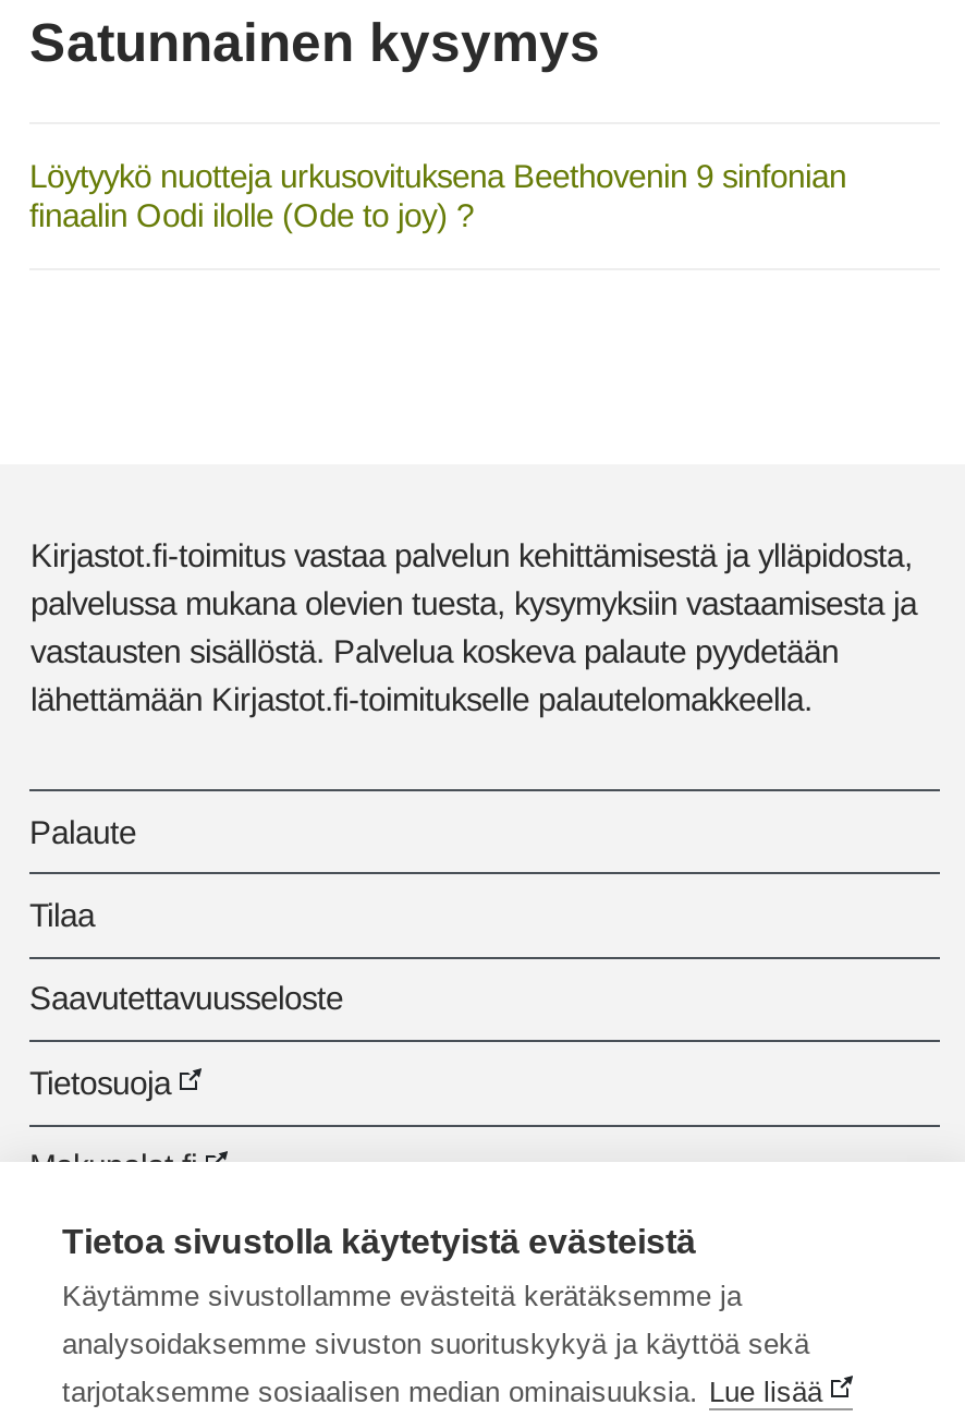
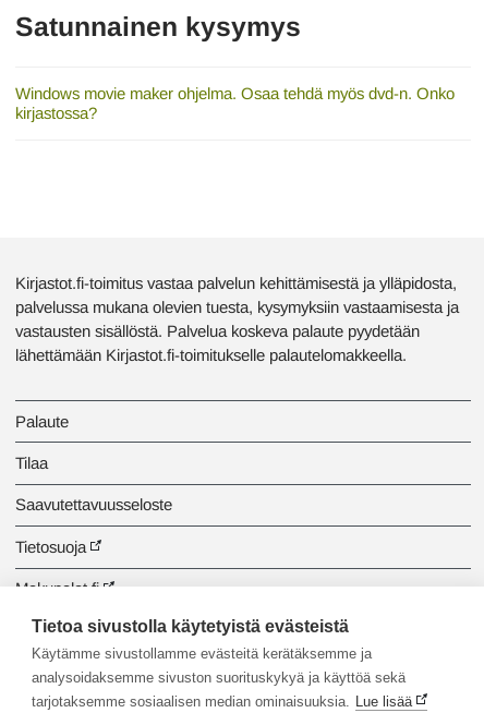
[29,156,846,232] Löytyykö nuotteja urkusovituksena Beethovenin 9 sinfonian | finaalin Oodi ilolle (Ode to joy) ? -> [15,83,455,122] Windows movie maker ohjelma. Osaa tehdä myös dvd-n. Onko | kirjastossa?

